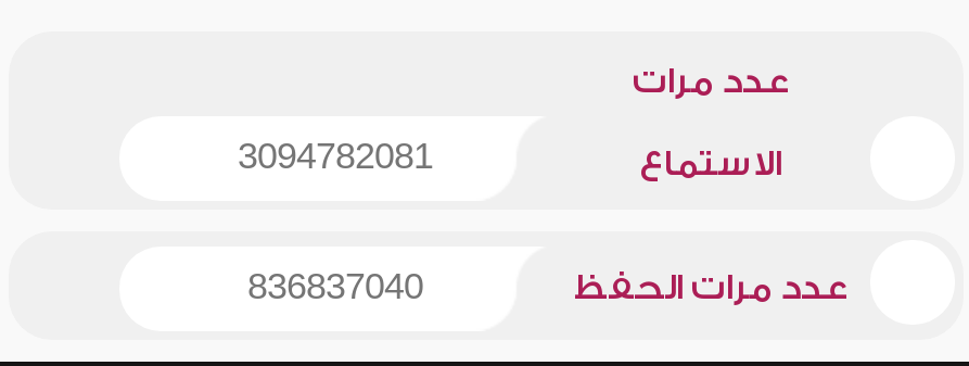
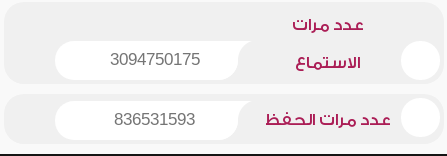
[238,139,433,178] 3094782081 -> [109,51,199,69] 3094750175
[247,268,423,307] 836837040 -> [114,111,195,129] 836531593

